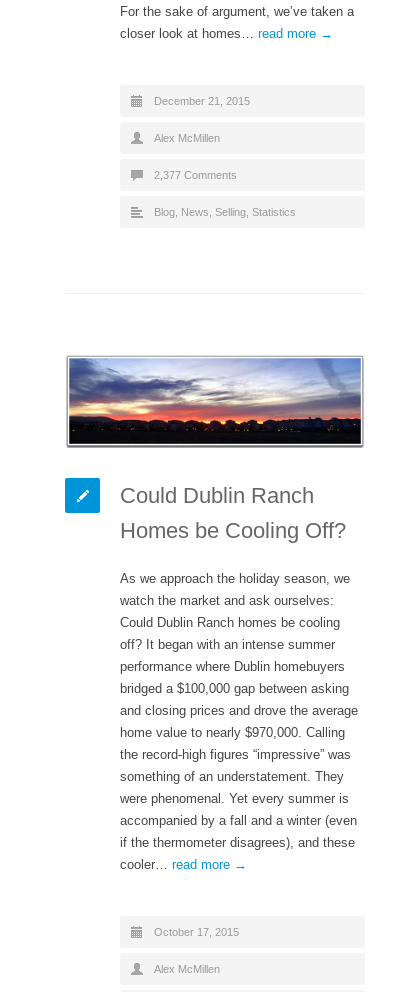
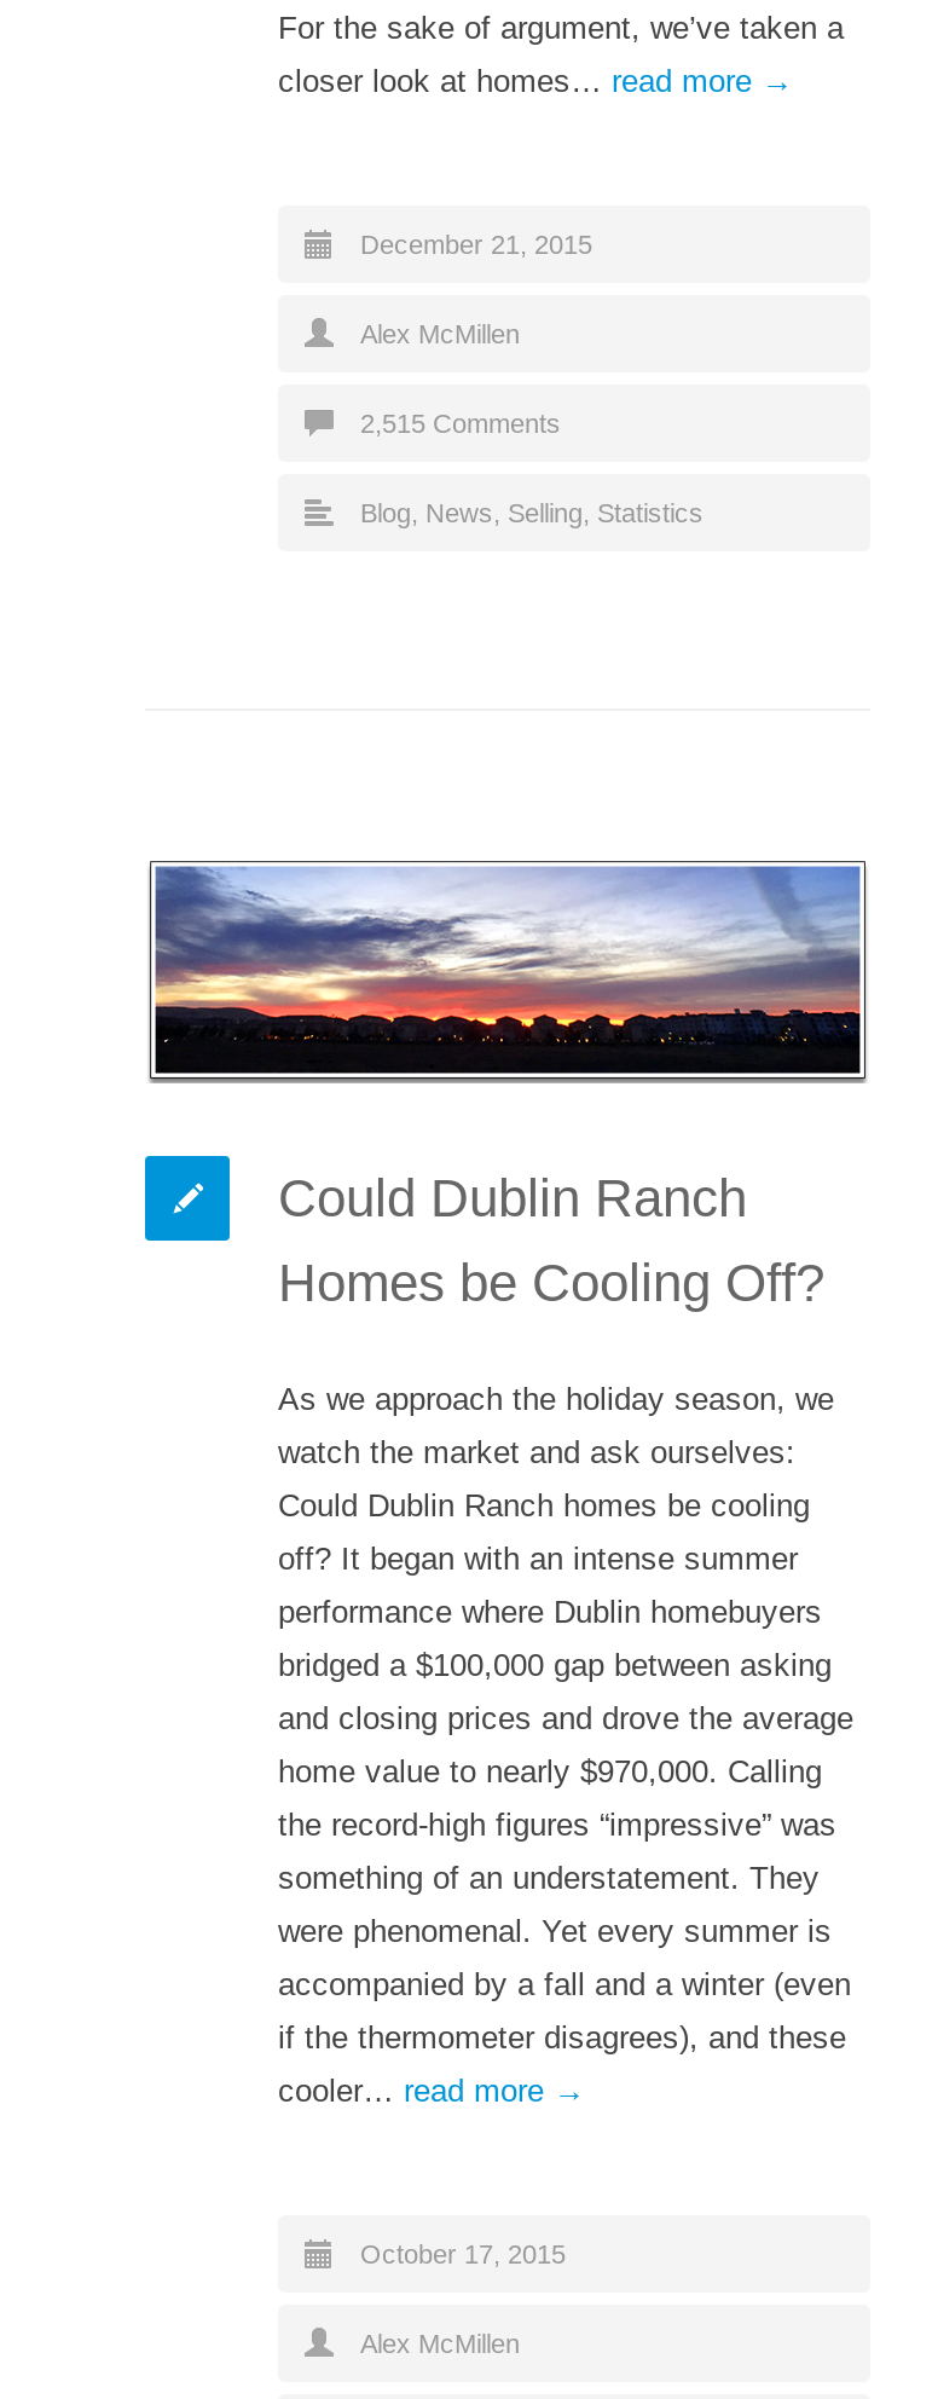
[154,169,237,181] 2,377 Comments -> [360,408,561,437] 2,515 Comments

